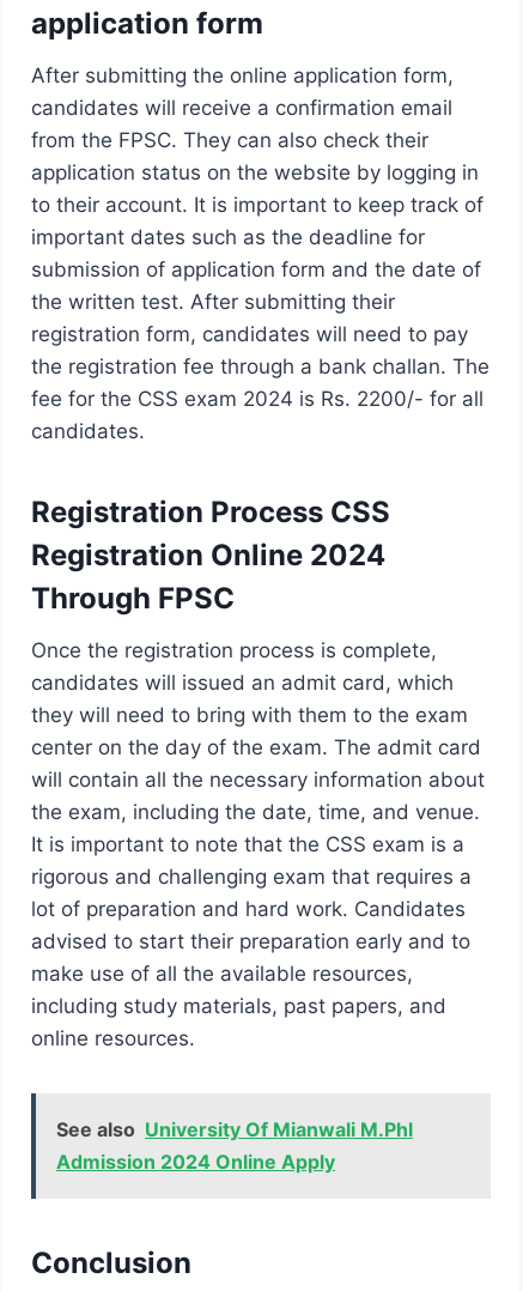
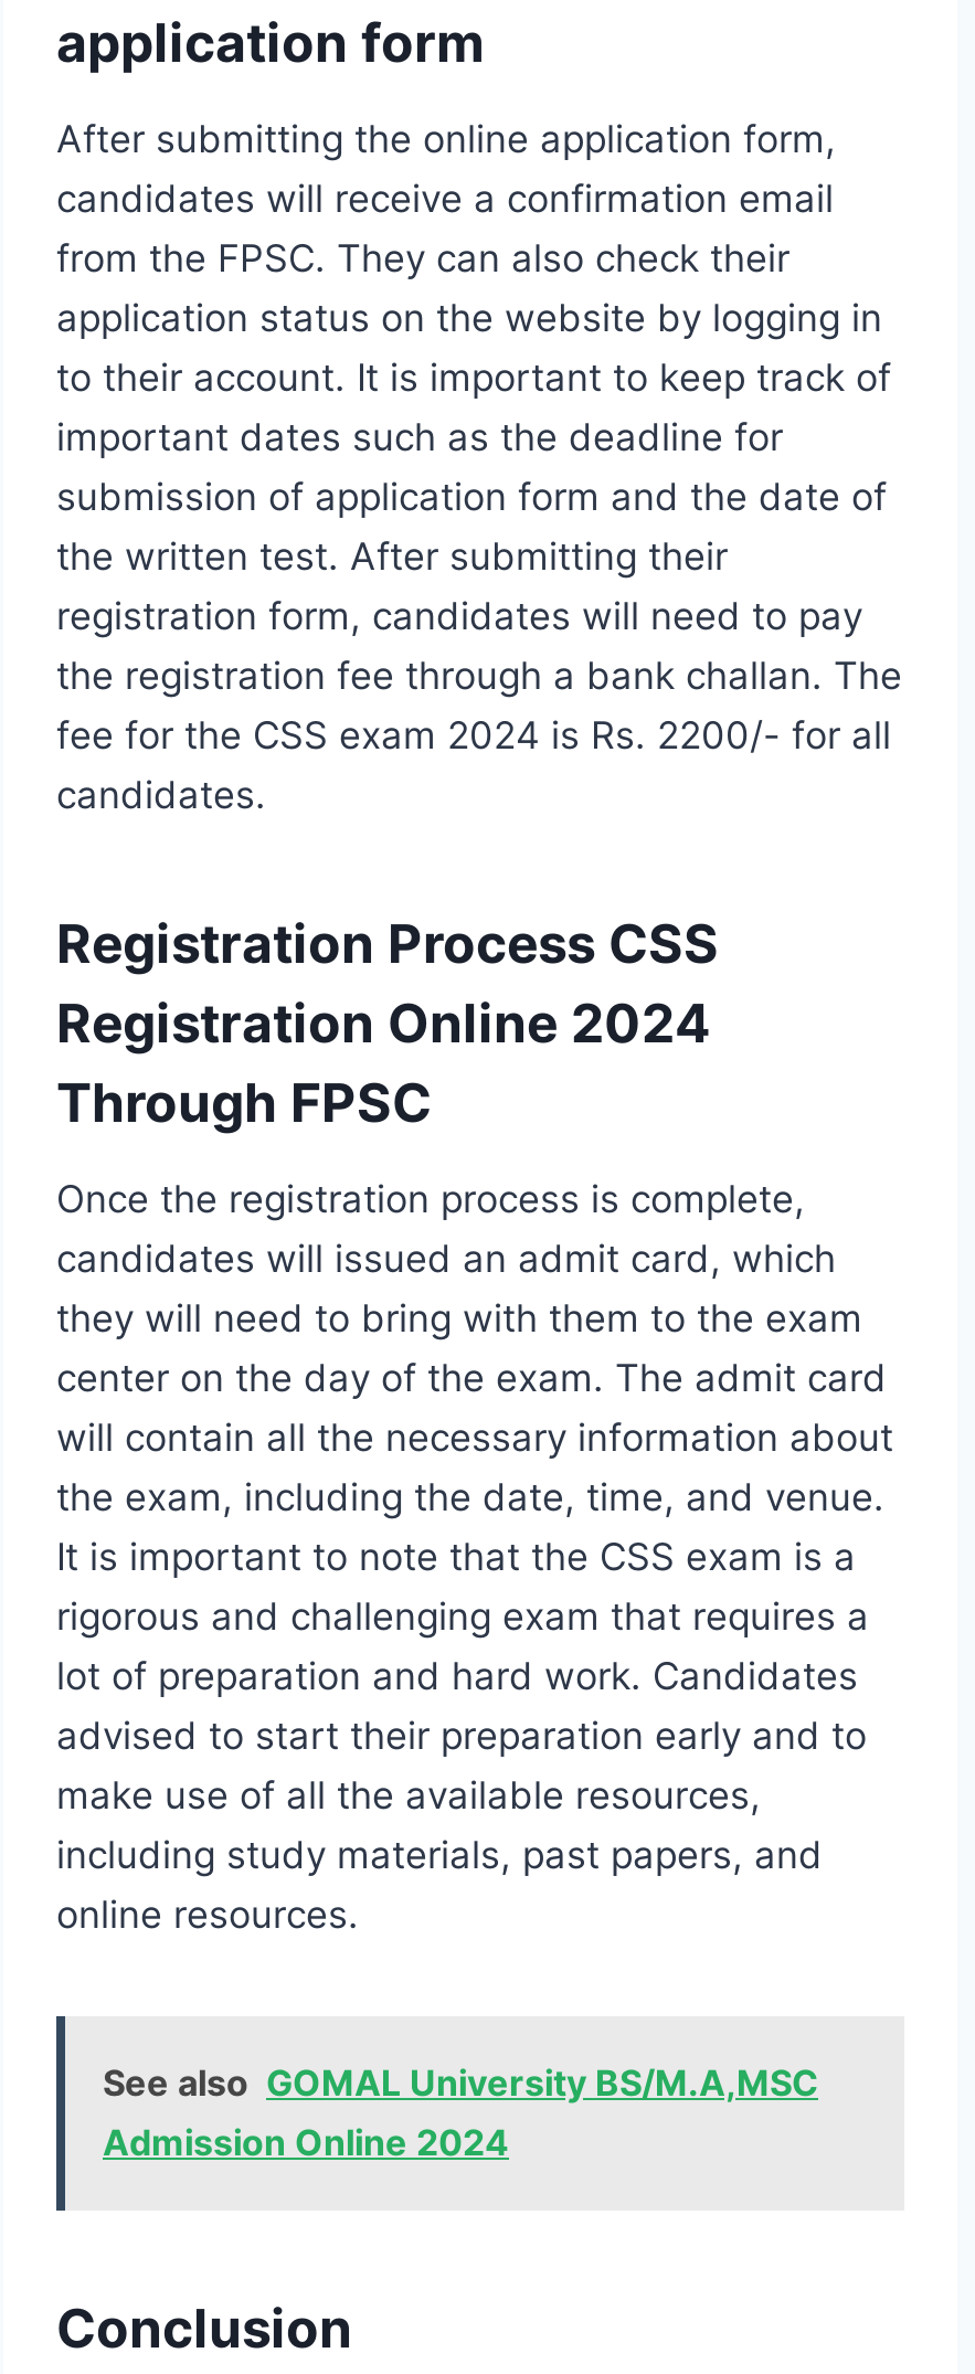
[56,1117,413,1174] See also University Of Mianwali M.Phl | Admission 2024 Online Apply -> [103,2060,818,2164] See also GOMAL University BS/M.A,MSC | Admission Online 2024

